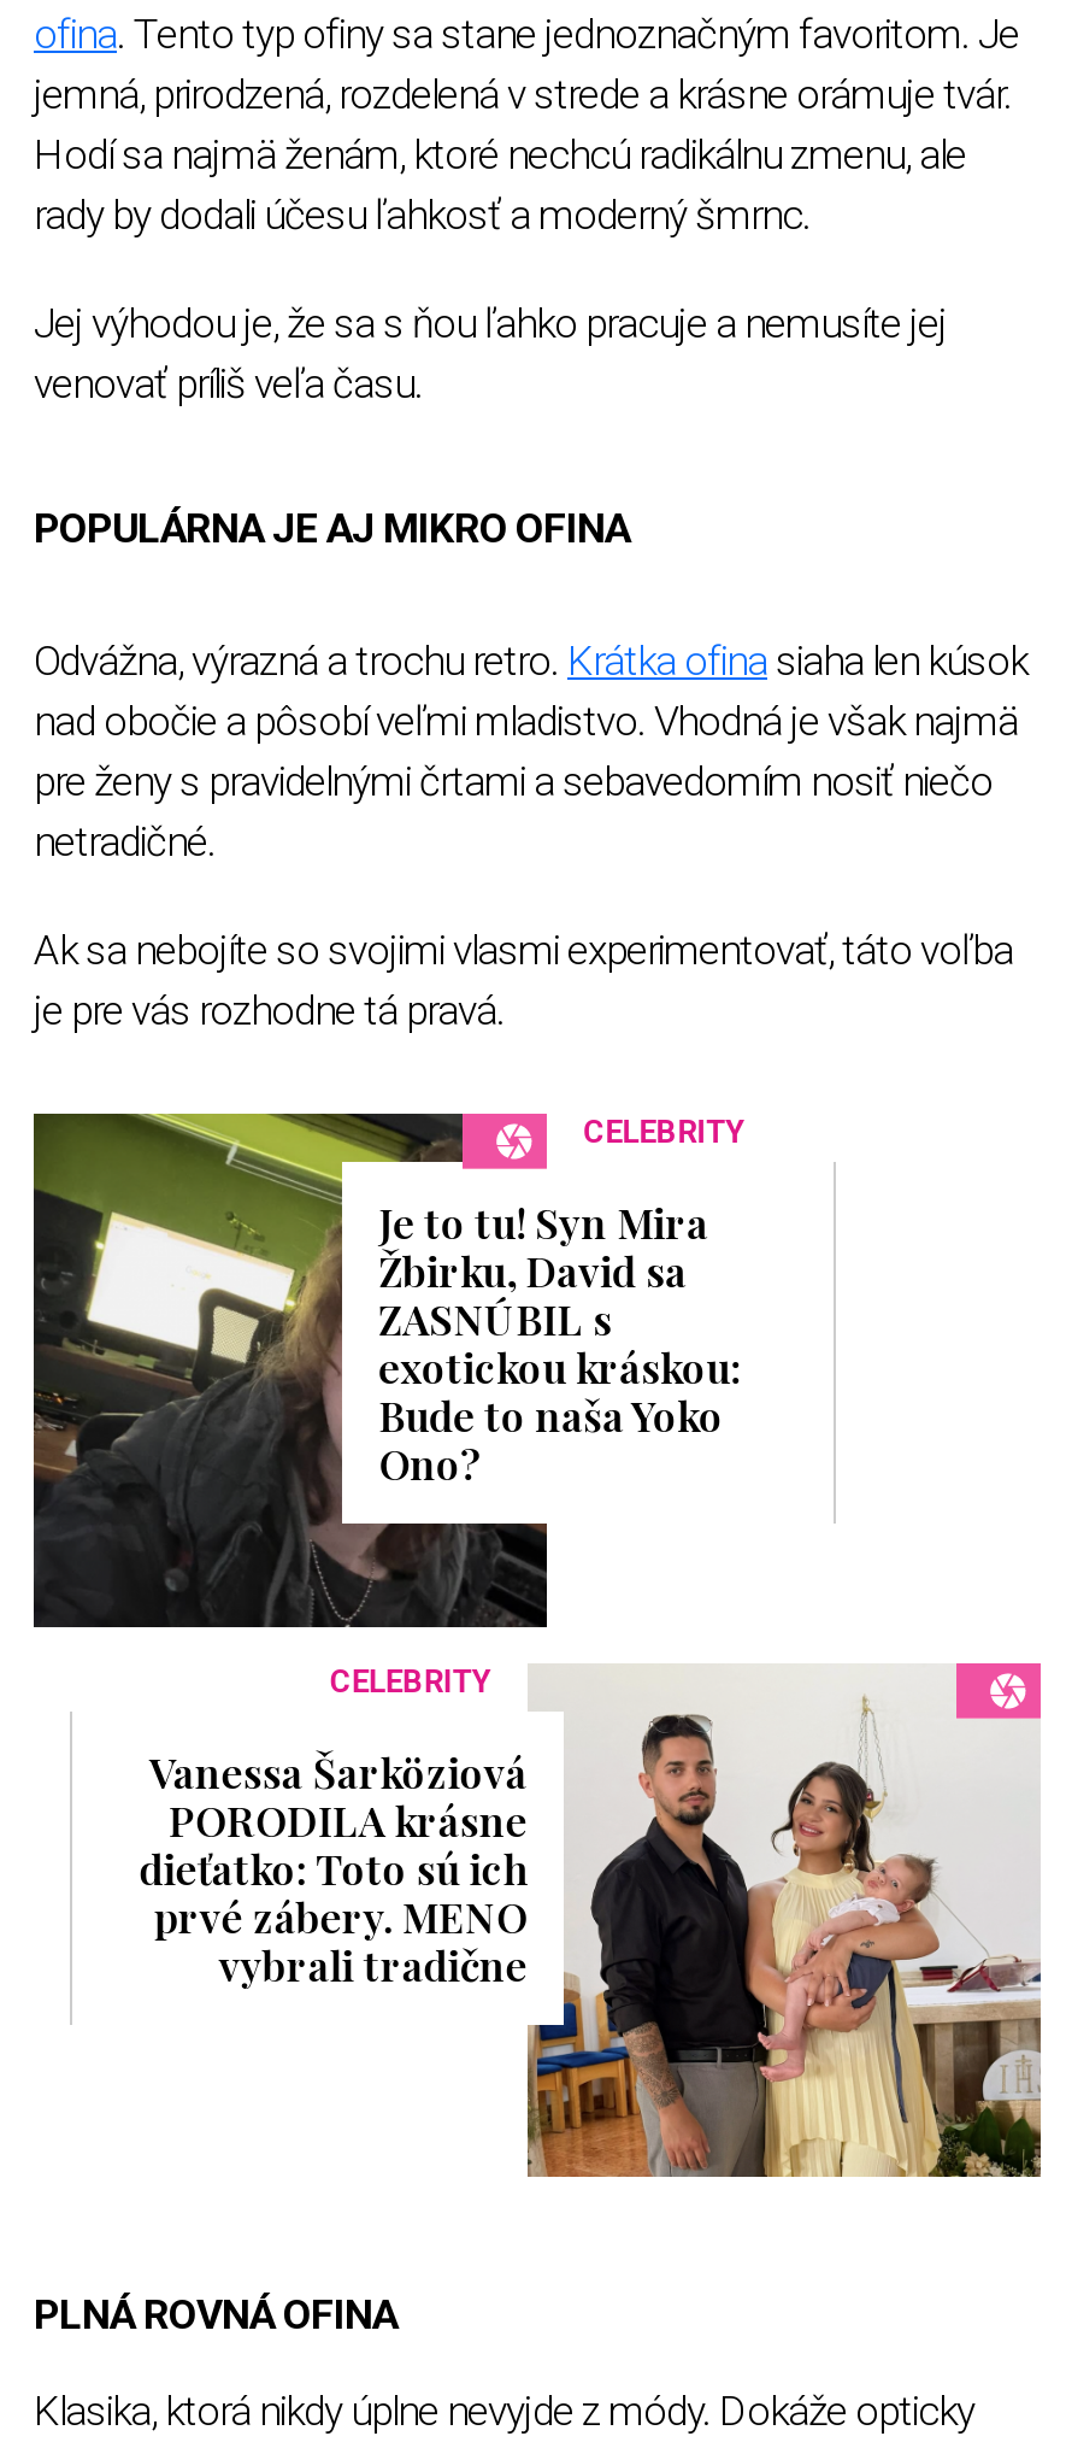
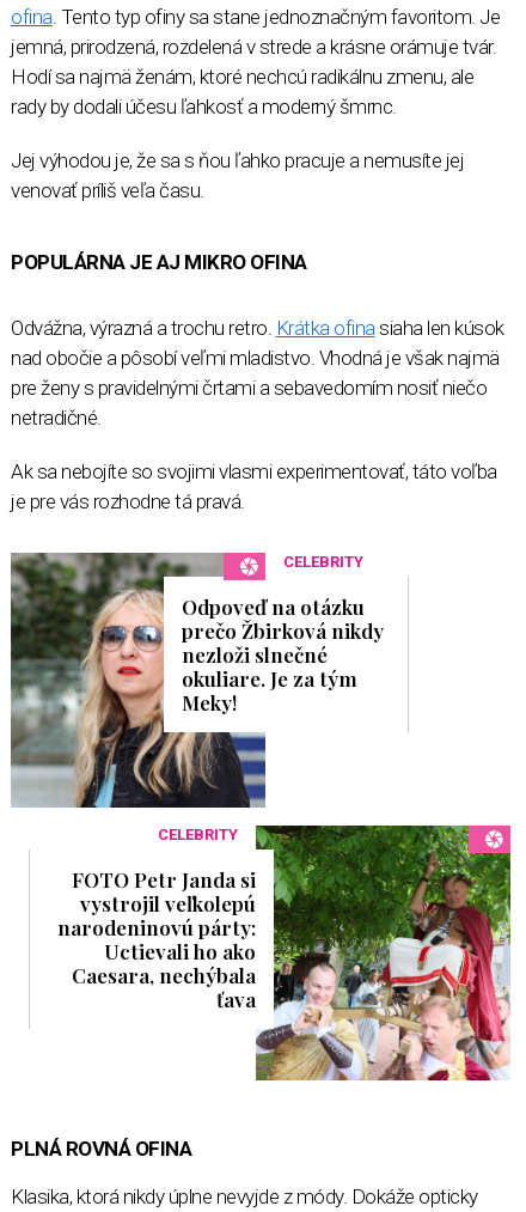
[31,1111,740,1630] [image] | Je to tu! Syn Mira | Žbirku, David sa | ZASNÚBIL s | exotickou kráskou: | Bude to naša Yoko | Ono? -> [11,552,384,809] [image] | Odpoveď na otázku | prečo Žbirková nikdy | nezloži slnečné | okuliare. Je za tým | Meky!
[139,1663,1043,2179] [image] | Vanessa Šarköziová | PORODILA krásne | dieťatko: Toto sú ich | prvé zábery. MENO | vybrali tradične -> [57,824,512,1082] [image] | FOTO Petr Janda si | vystrojil veľkolepú | narodeninovú párty: | Uctievali ho ako | Caesara, nechýbala | ťava

